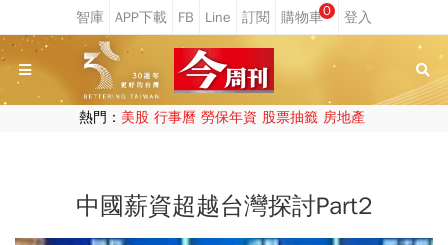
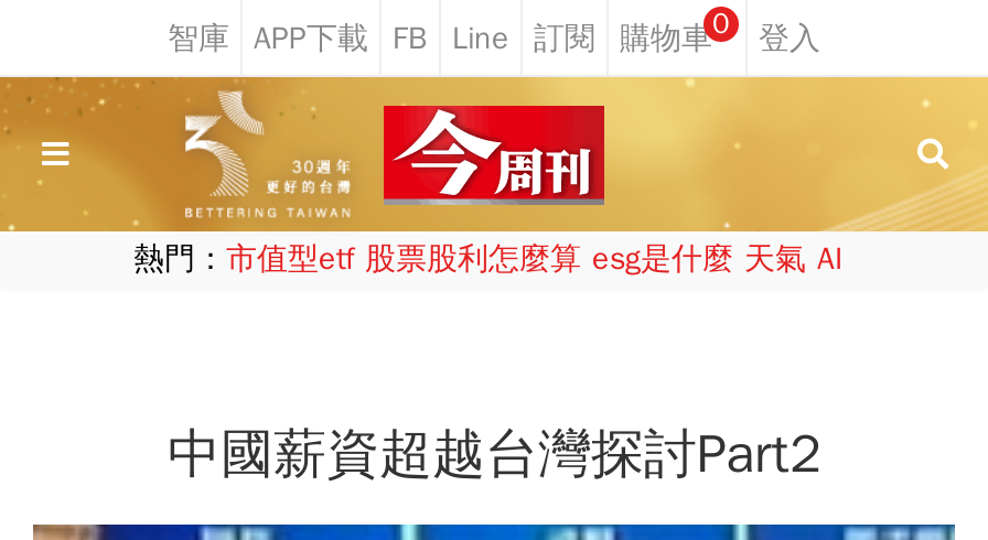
[78,109,364,126] 熱門：美股 行事曆 勞保年資 股票抽籤 房地產 -> [133,240,844,278] 熱門：市值型etf 股票股利怎麼算 esg是什麼 天氣 AI

